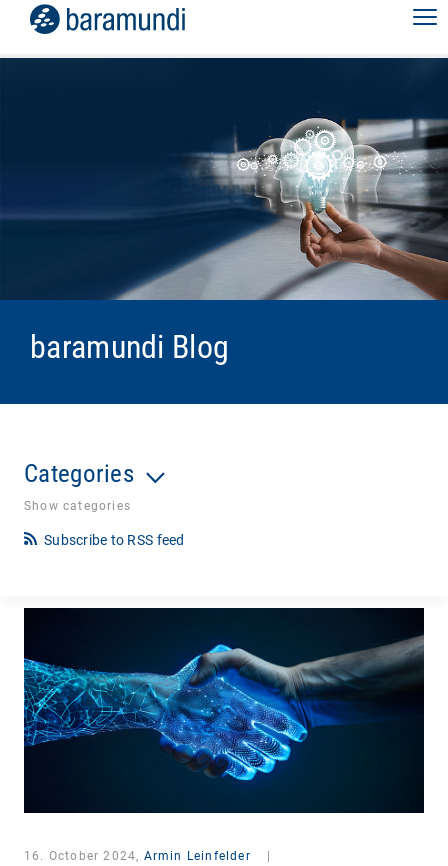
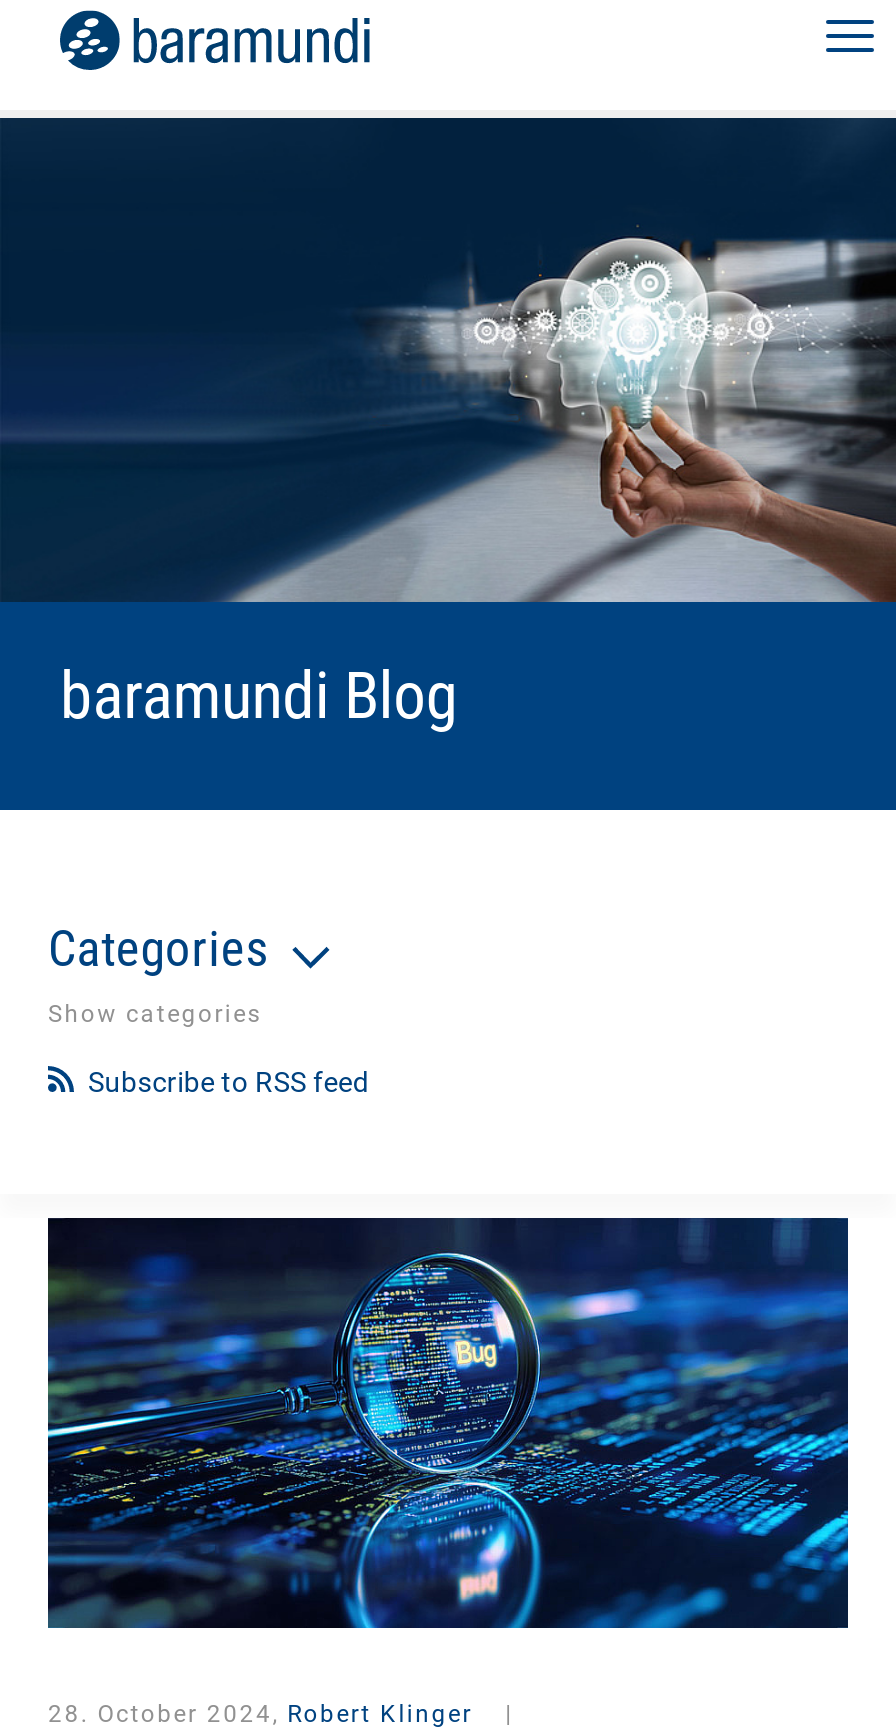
[23,607,425,863] [image] | 16. October 2024, Armin Leinfelder -> [46,1216,850,1728] [image] | 28. October 2024, Robert Klinger

